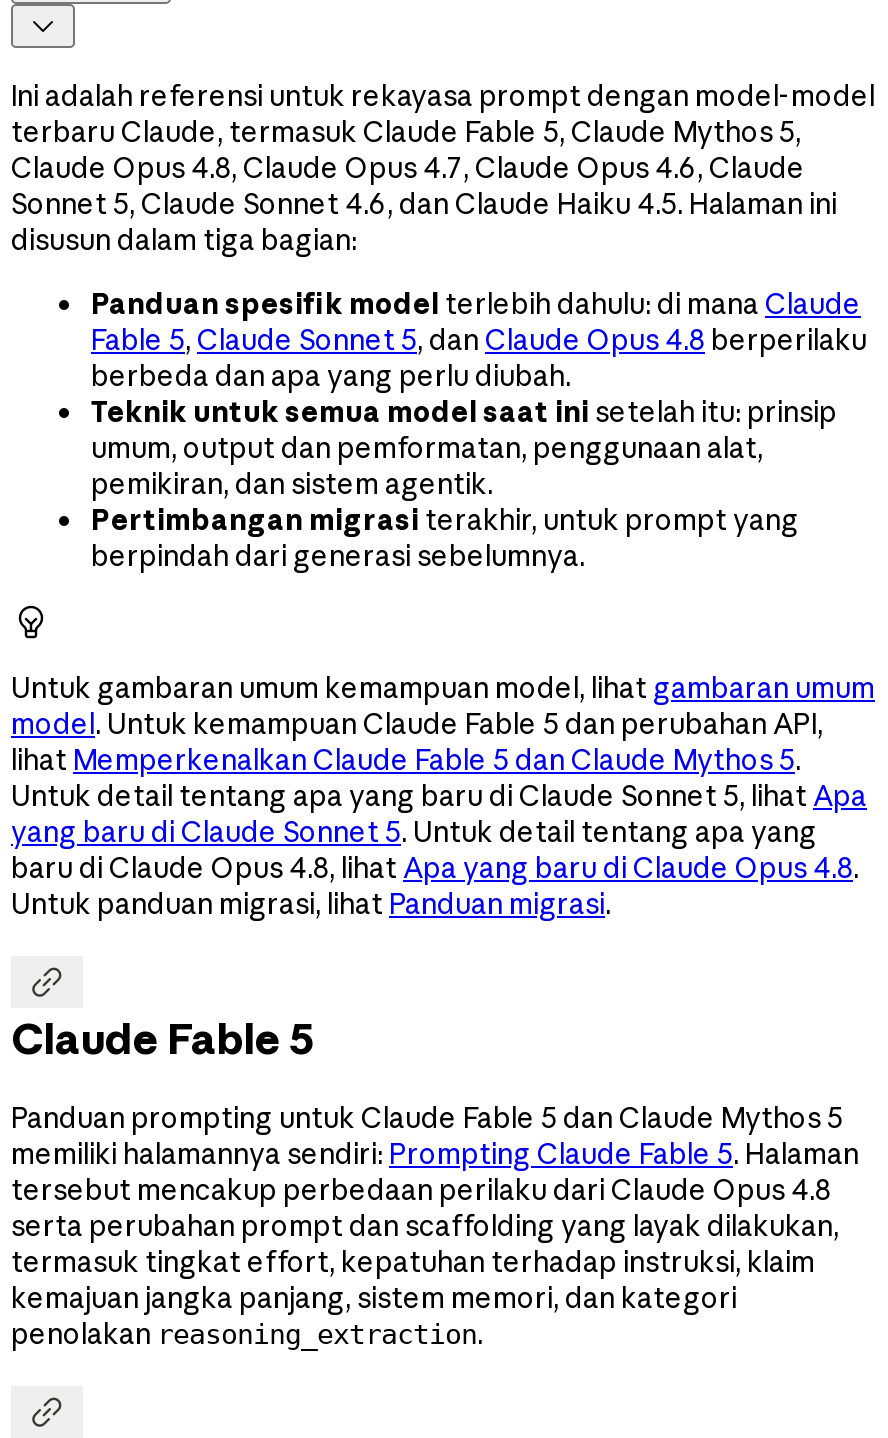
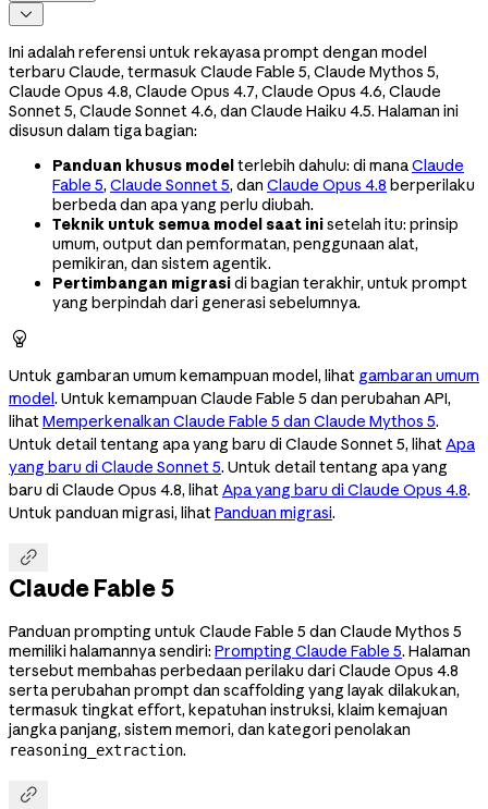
[11,78,875,114] Ini adalah referensi untuk rekayasa prompt dengan model-model -> [9,42,427,62] Ini adalah referensi untuk rekayasa prompt dengan model
[91,286,861,322] Panduan spesifik model terlebih dahulu: di mana Claude -> [52,155,464,175] Panduan khusus model terlebih dahulu: di mana Claude
[91,502,799,574] Pertimbangan migrasi terakhir, untuk prompt yang | berpindah dari generasi sebelumnya. -> [52,273,467,312] Pertimbangan migrasi di bagian terakhir, untuk prompt | yang berpindah dari generasi sebelumnya.
[11,1171,831,1207] tersebut mencakup perbedaan perilaku dari Claude Opus 4.8 -> [9,661,459,680] tersebut membahas perbedaan perilaku dari Claude Opus 4.8
[11,1243,815,1351] termasuk tingkat effort, kepatuhan terhadap instruksi, klaim | kemajuan jangka panjang, sistem memori, dan kategori | penolakan reasoning_extraction. -> [9,700,448,760] termasuk tingkat effort, kepatuhan instruksi, klaim kemajuan | jangka panjang, sistem memori, dan kategori penolakan | reasoning_extraction.

